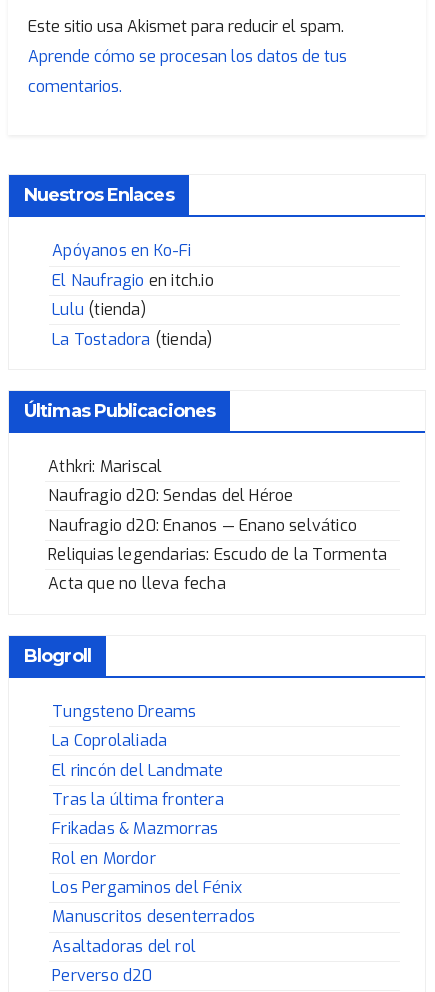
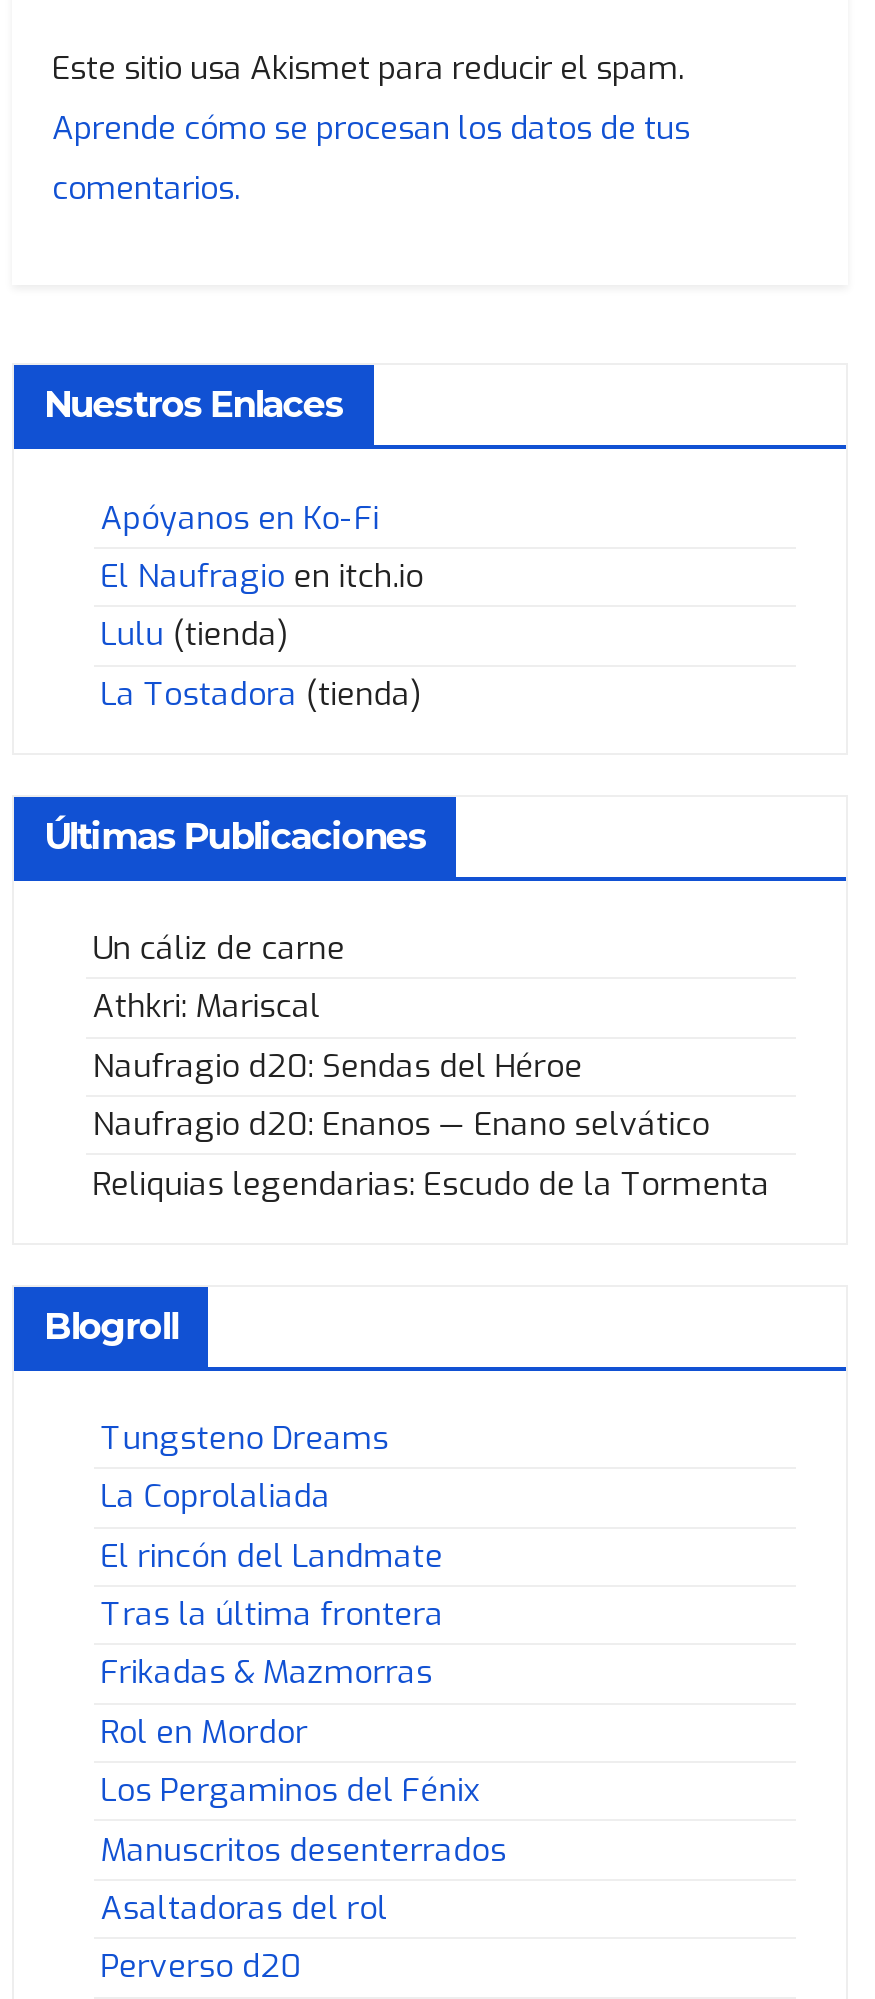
none -> [92,927,345,969] Un cáliz de carne
moved [48,456,387,565] -> [92,986,770,1204]: Athkri: Mariscal | Naufragio d20: Sendas del Héroe | Naufragio d20: Enanos — Enano selvático | Reliquias legendarias: Escudo de la Tormenta
[48,573,226,594] Acta que no lleva fecha -> none

